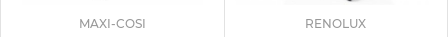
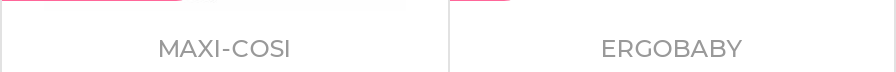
[305,16,366,31] RENOLUX -> [600,32,742,62] ERGOBABY

